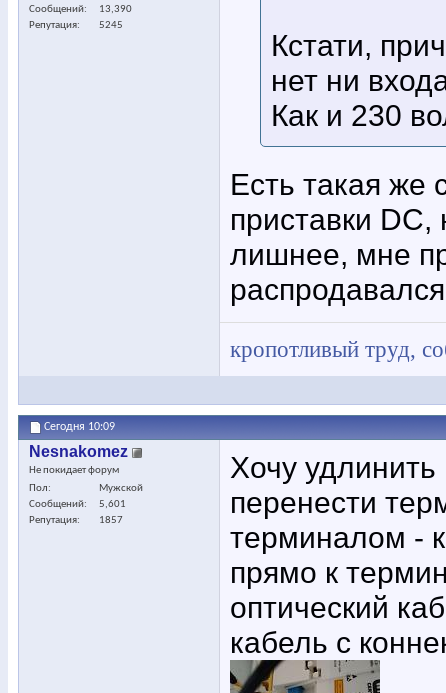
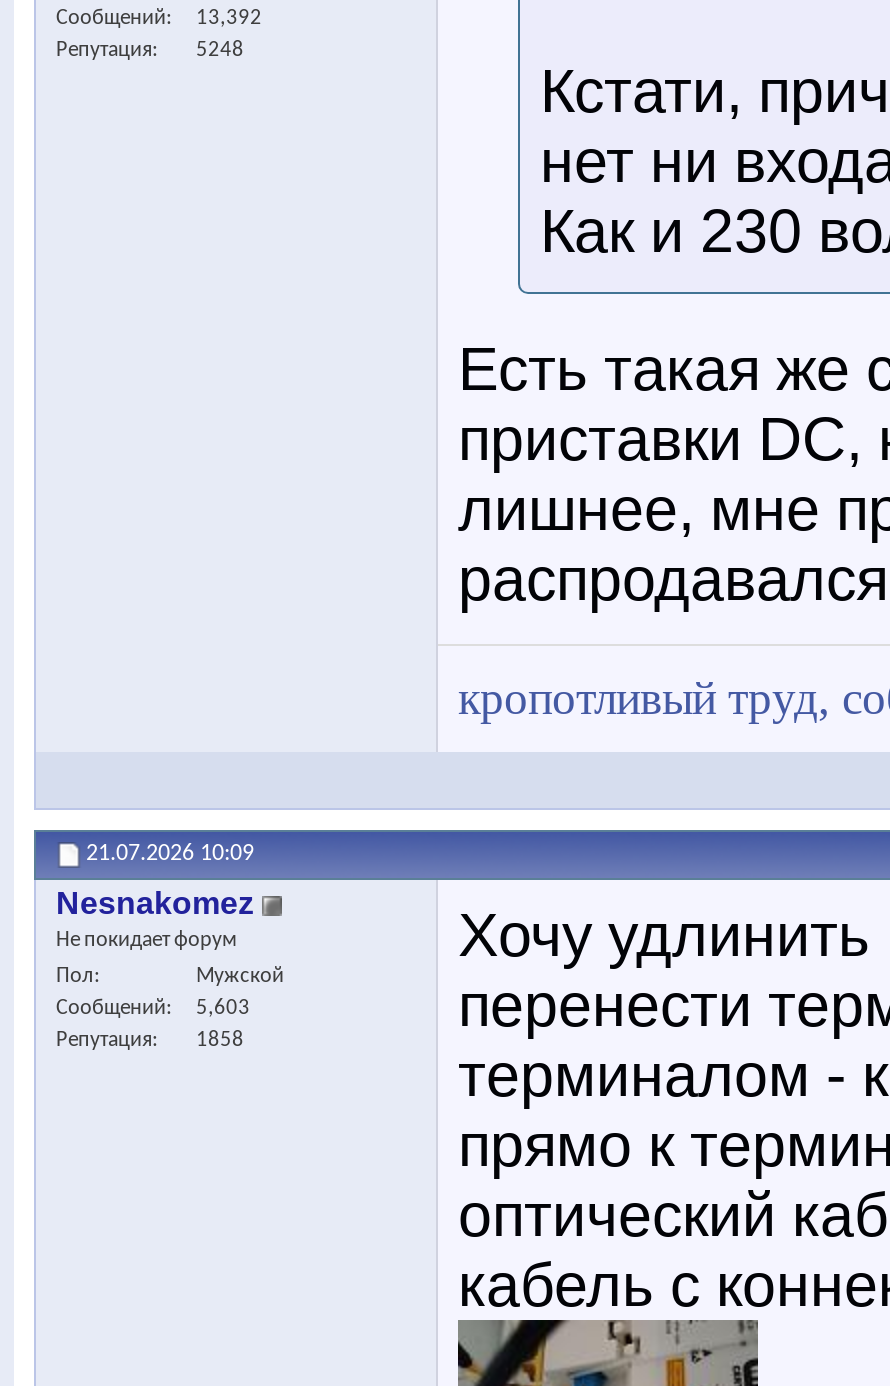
[29,4,132,15] Сообщений 13,390 -> [56,7,262,29] Сообщений 13,392
[29,20,123,31] Репутация 5245 -> [56,39,244,61] Репутация 5248
[44,421,115,433] Сегодня 10:09 -> [86,841,254,865] 21.07.2026 10:09
[29,499,126,510] Сообщений 5,601 -> [56,997,250,1019] Сообщений 5,603
[29,515,123,526] Репутация 1857 -> [56,1029,244,1051] Репутация 1858

